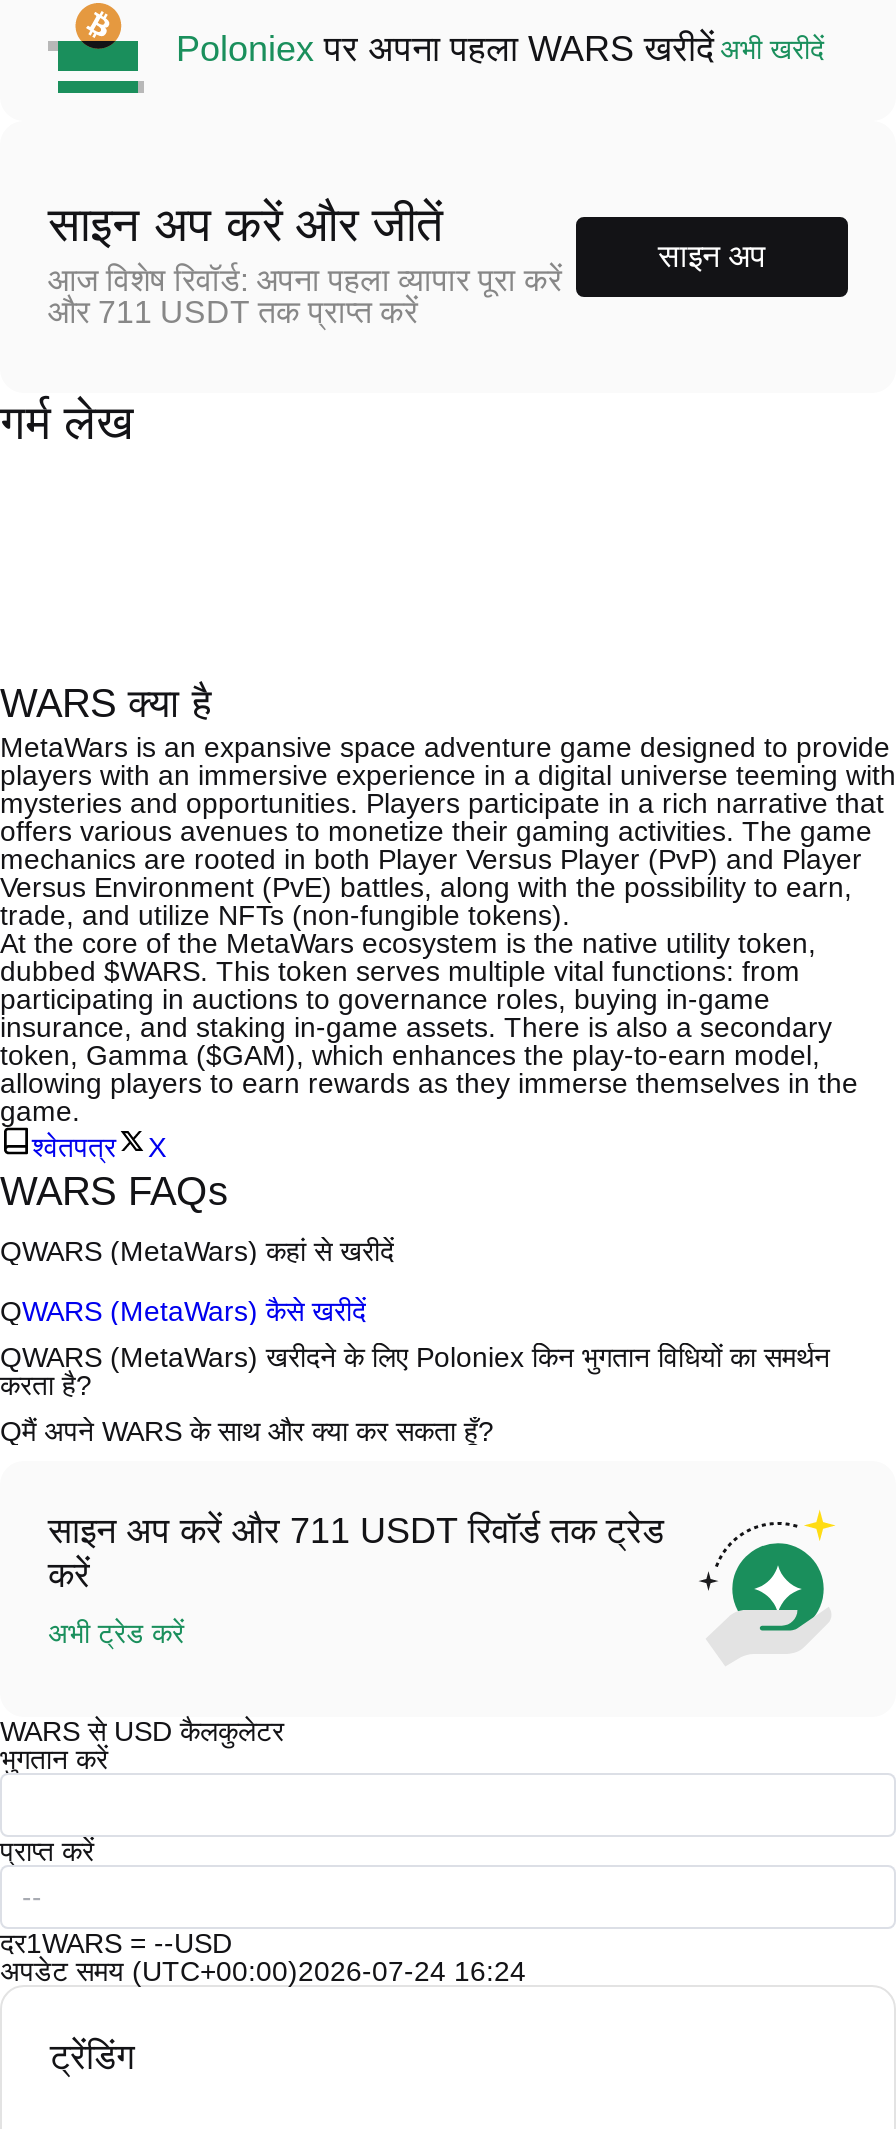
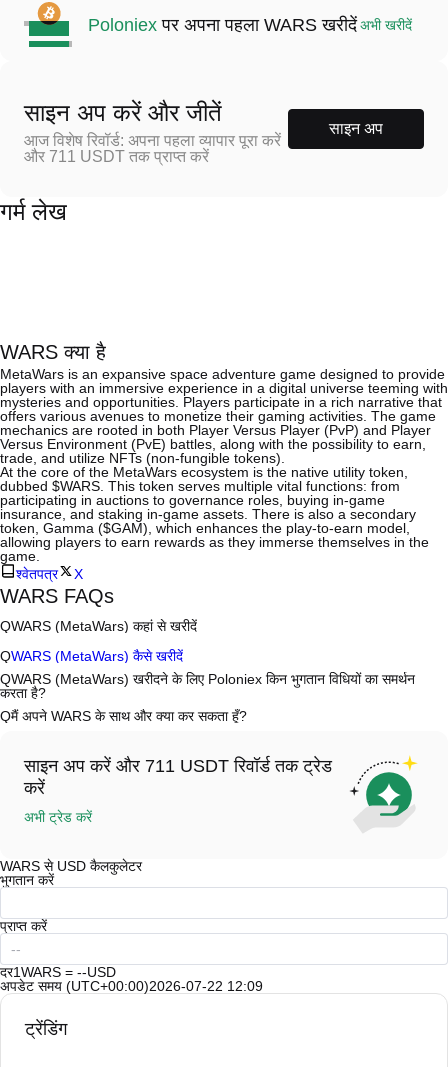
[0,1955,526,1987] अपडेट समय (UTC+00:00)2026-07-24 16:24 -> [0,978,263,994] अपडेट समय (UTC+00:00)2026-07-22 12:09

